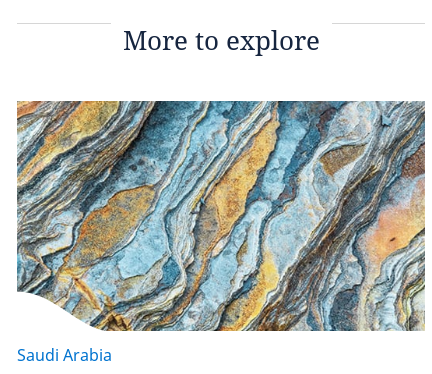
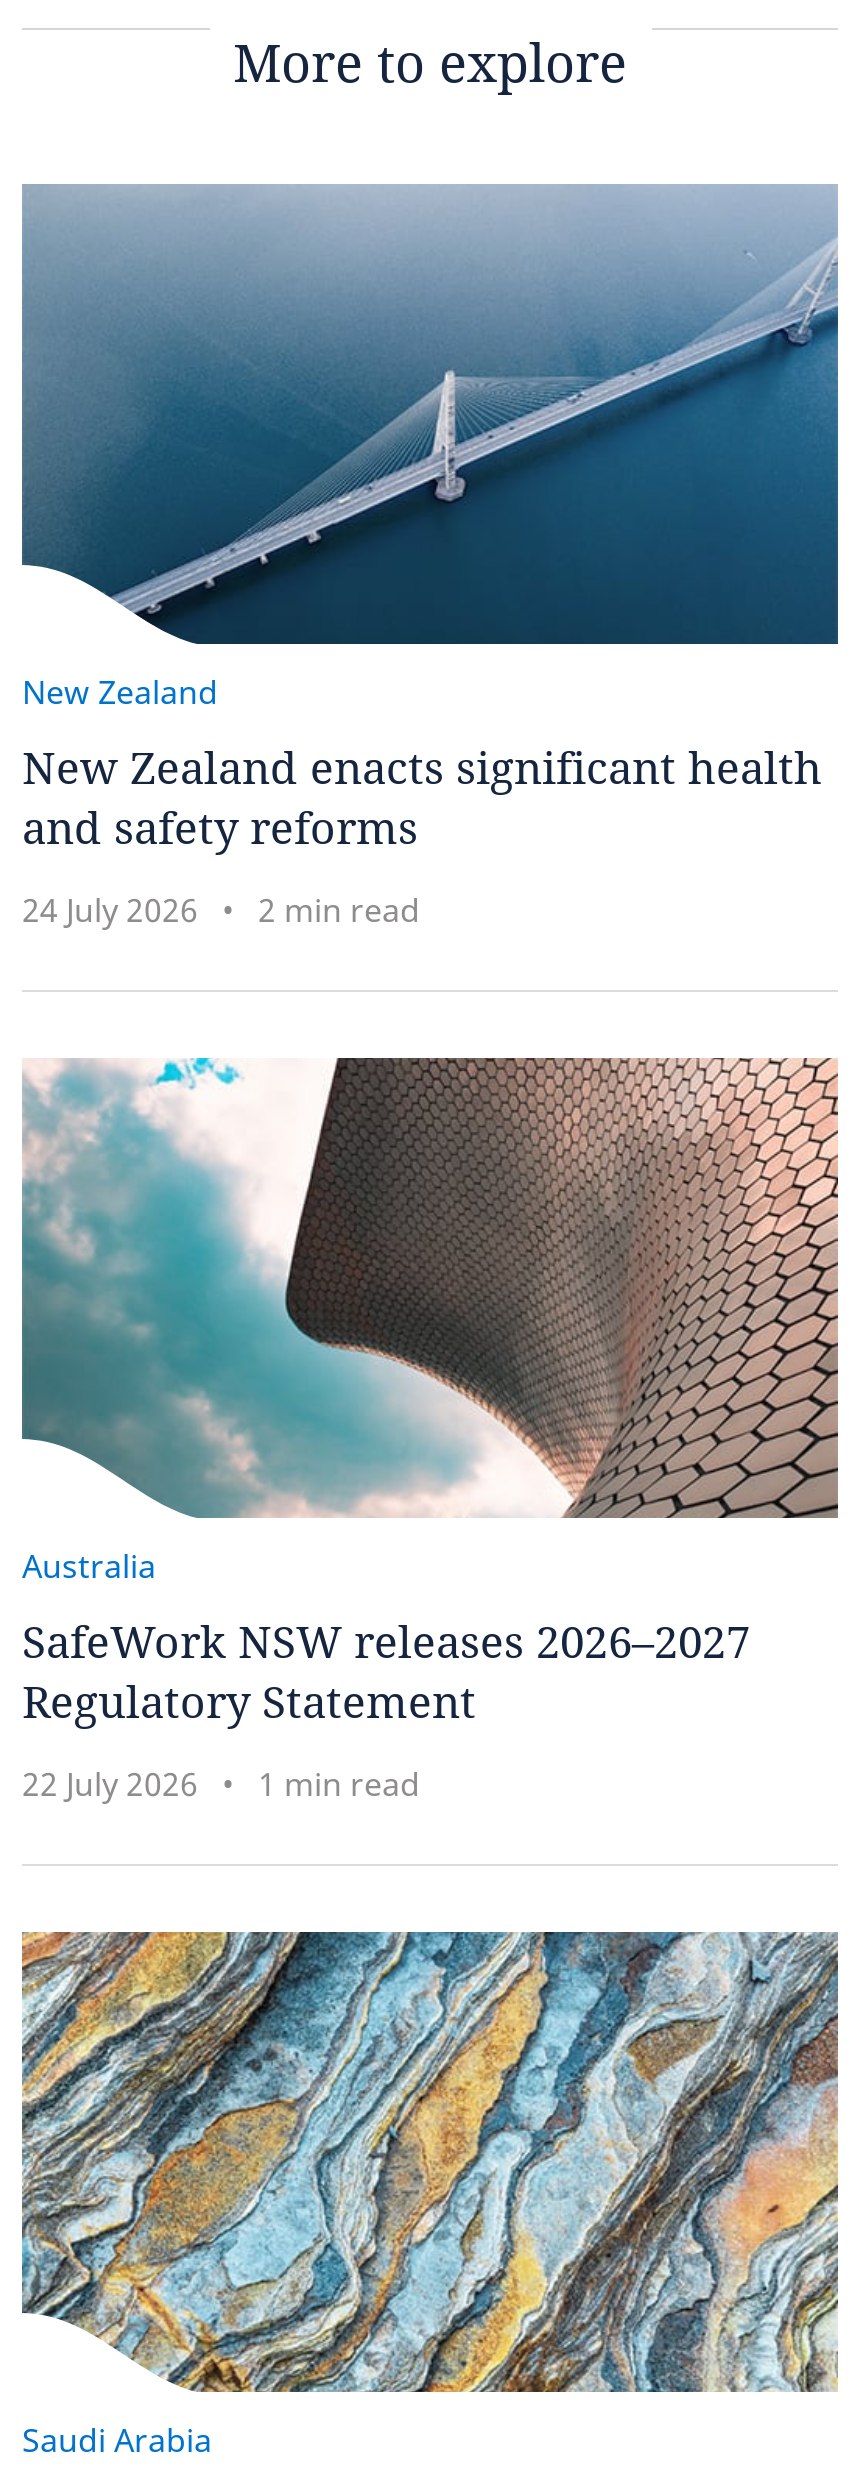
none -> [20,184,840,932] [image] | New Zealand | New Zealand enacts significant health | and safety reforms | 24 July 2026 | 2 min read
none -> [20,1056,840,1806] [image] | Australia | SafeWork NSW releases 2026–2027 | Regulatory Statement | 22 July 2026 | 1 min read

